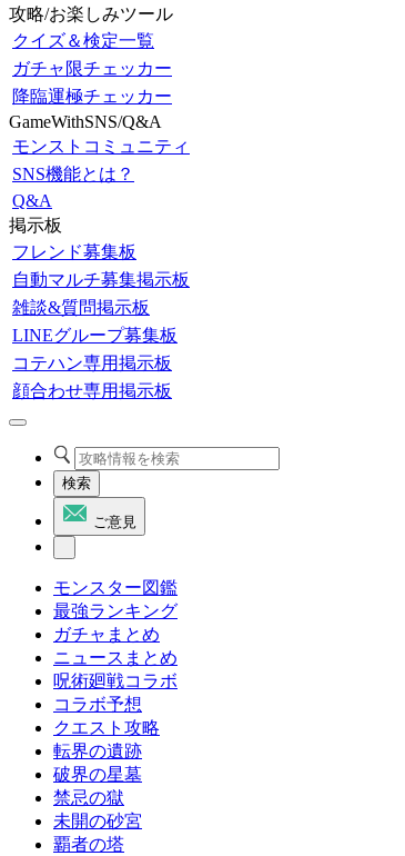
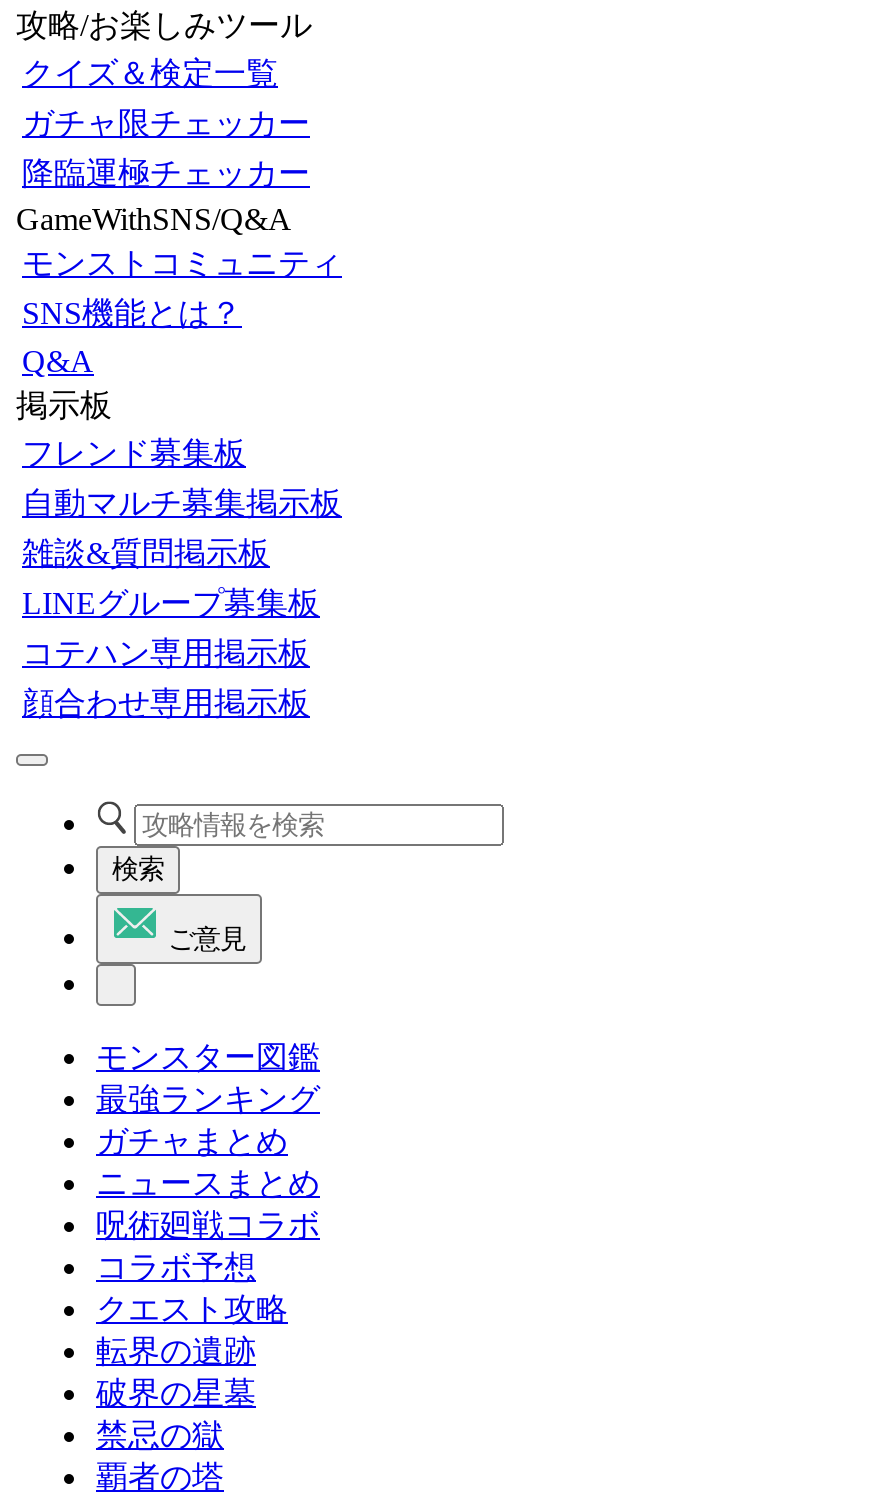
[53,812,142,830] 未開の砂宮 -> none

